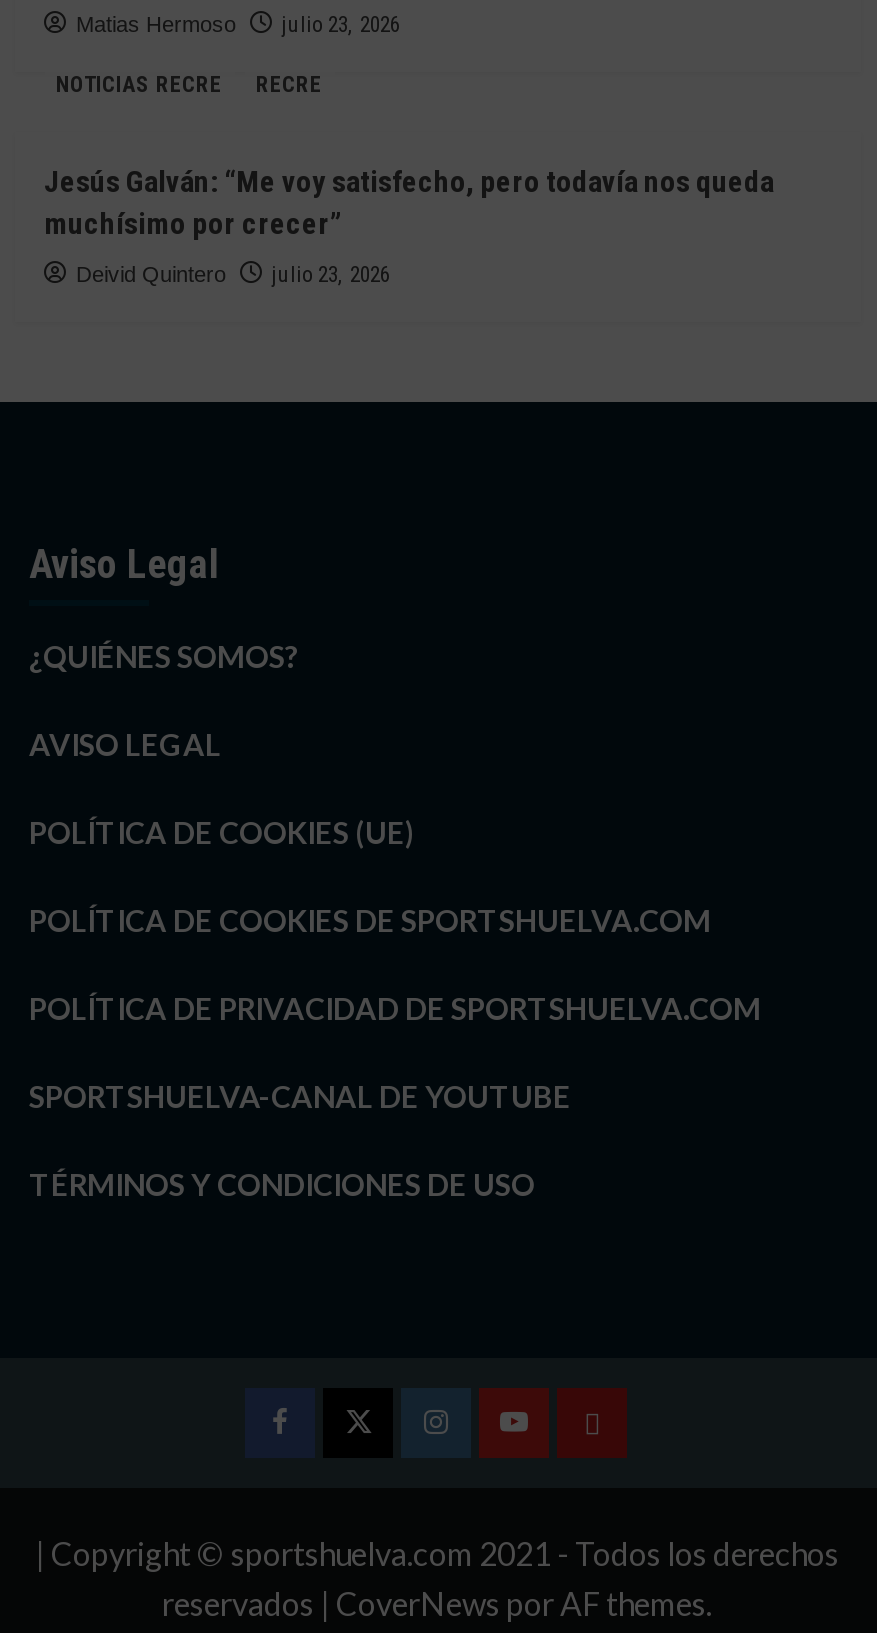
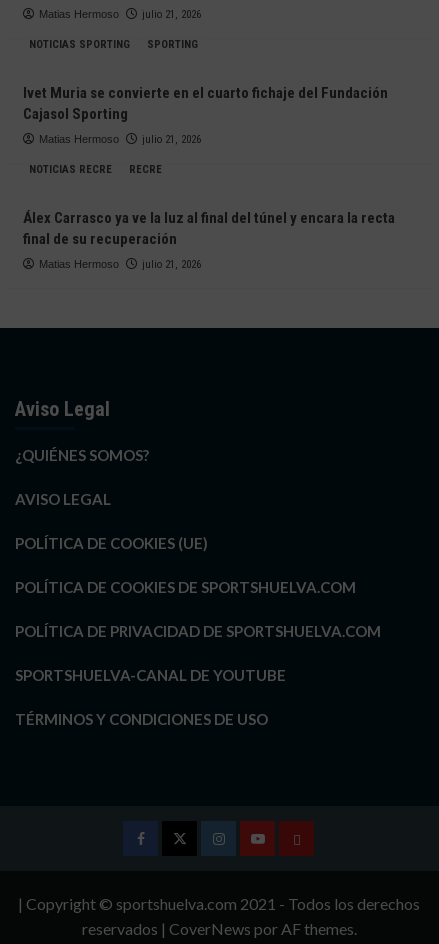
[282,11,400,37] julio 23, 2026 -> [22,8,387,146] julio 21, 2026 | NOTICIAS SPORTING | SPORTING | Ivet Muria se convierte en el cuarto fichaje del Fundación | Cajasol Sporting | Matias Hermoso | julio 21, 2026
[44,163,774,241] Jesús Galván: “Me voy satisfecho, pero todavía nos queda | muchísimo por crecer” -> [22,209,394,248] Álex Carrasco ya ve la luz al final del túnel y encara la recta | final de su recuperación
[76,261,390,287] Deivid Quintero | julio 23, 2026 -> [38,258,200,271] Matias Hermoso | julio 21, 2026

